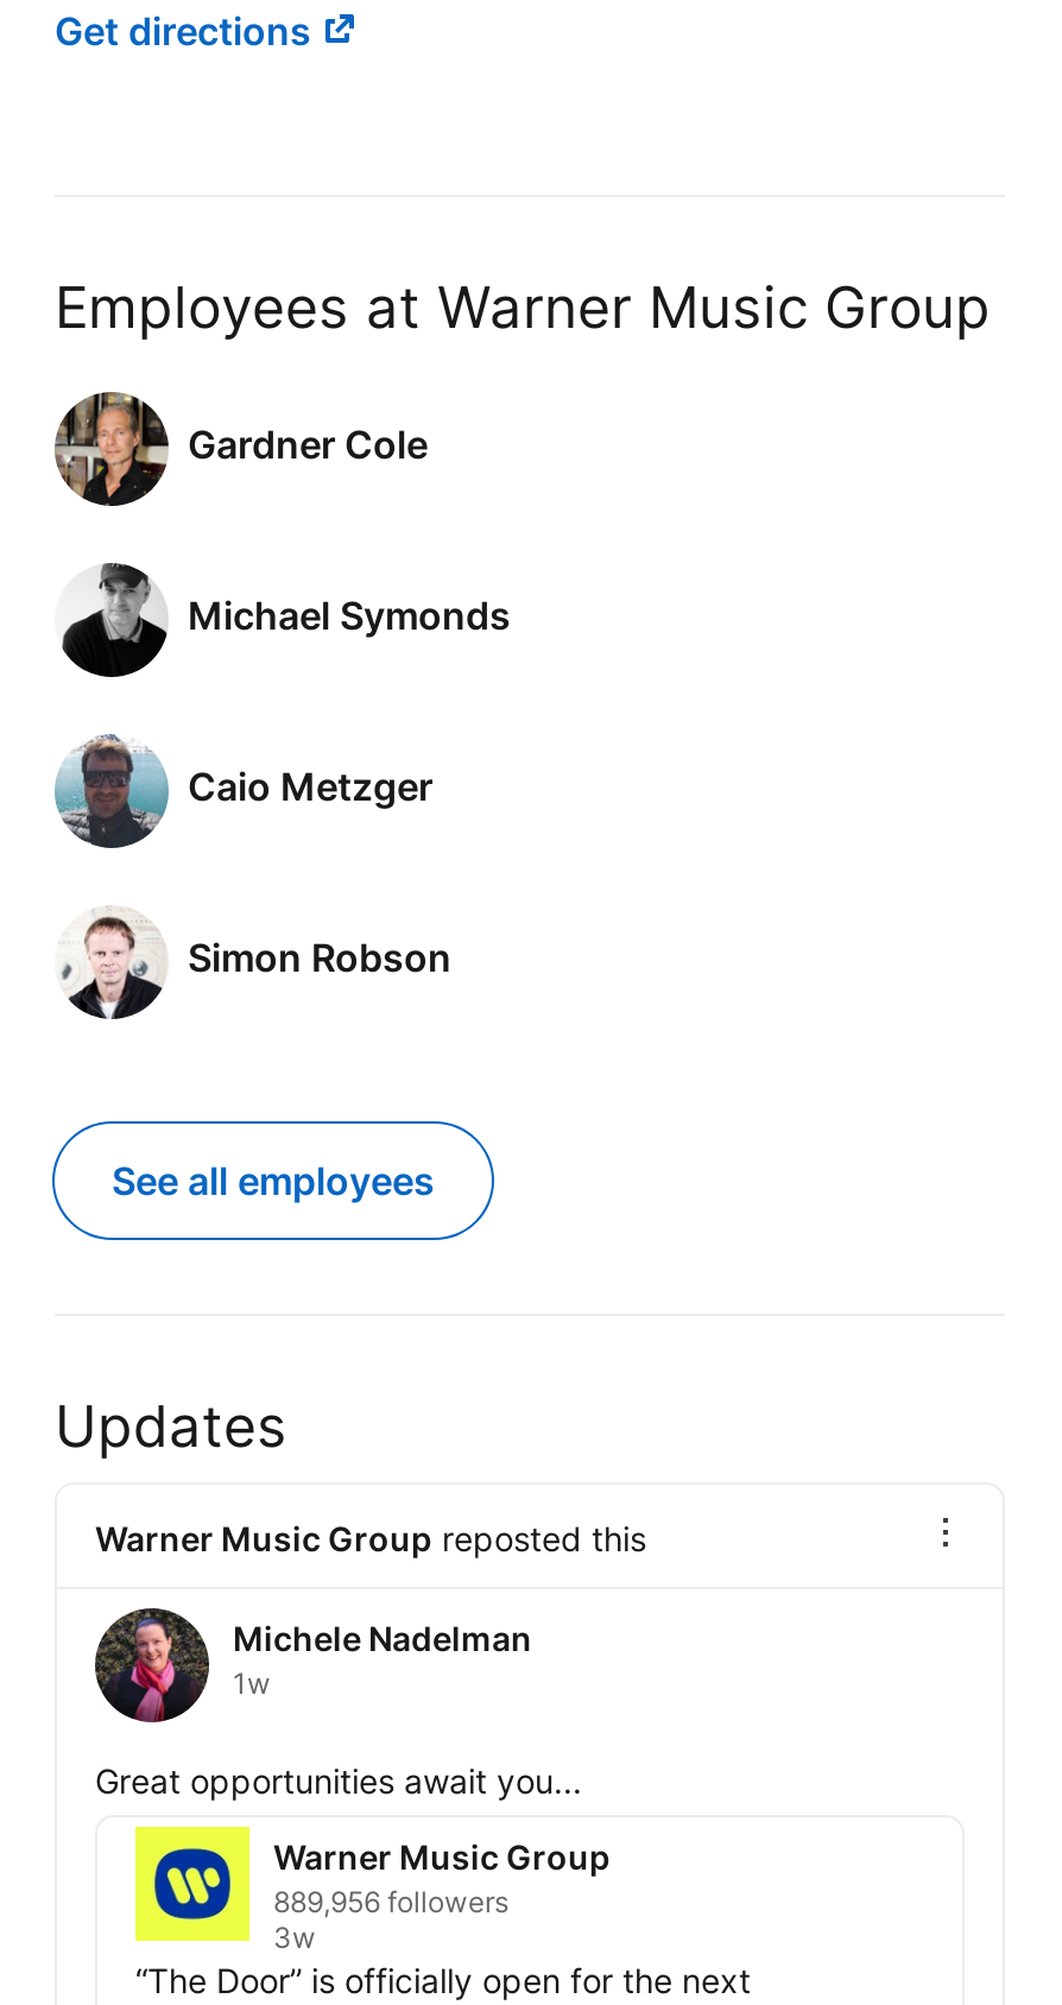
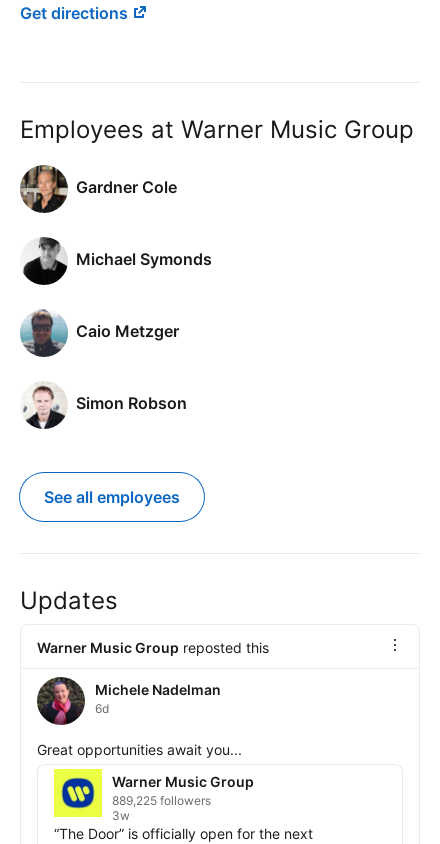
[233,1666,271,1702] 1w -> [95,701,109,716] 6d
[273,1885,508,1920] 889,956 followers -> [112,793,211,808] 889,225 followers

